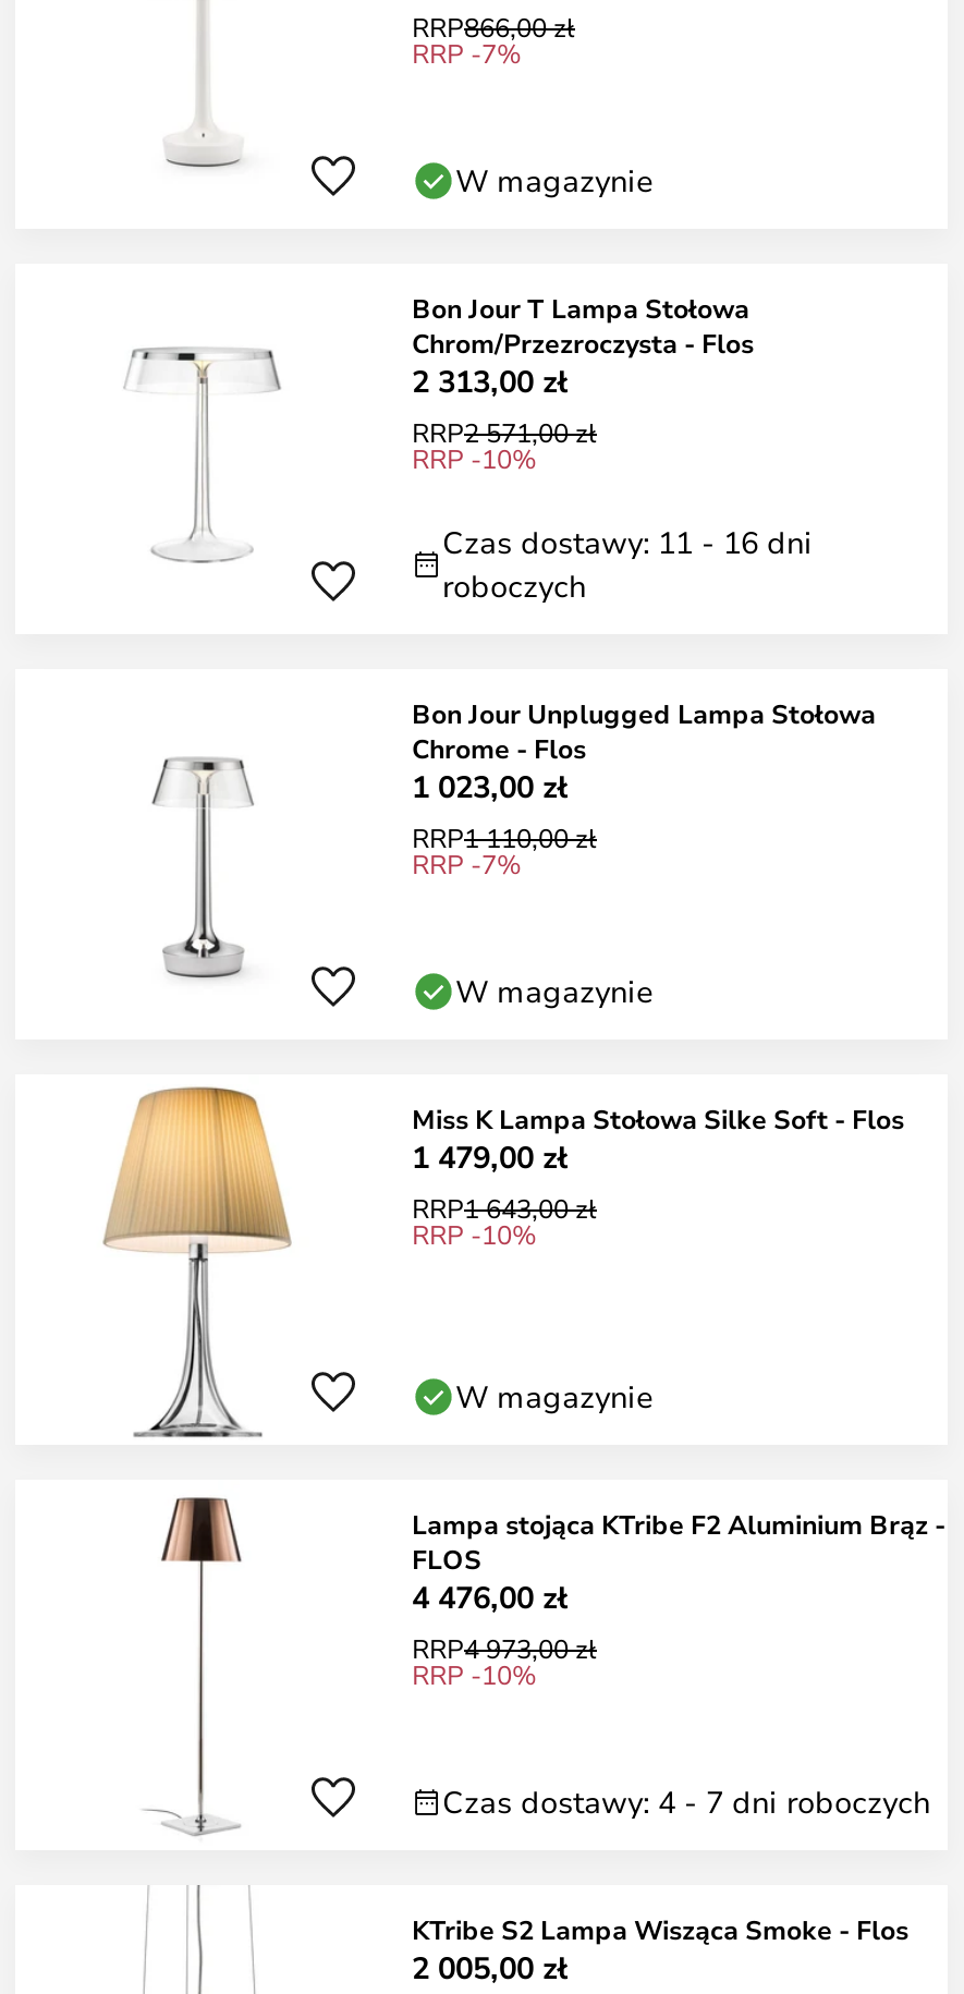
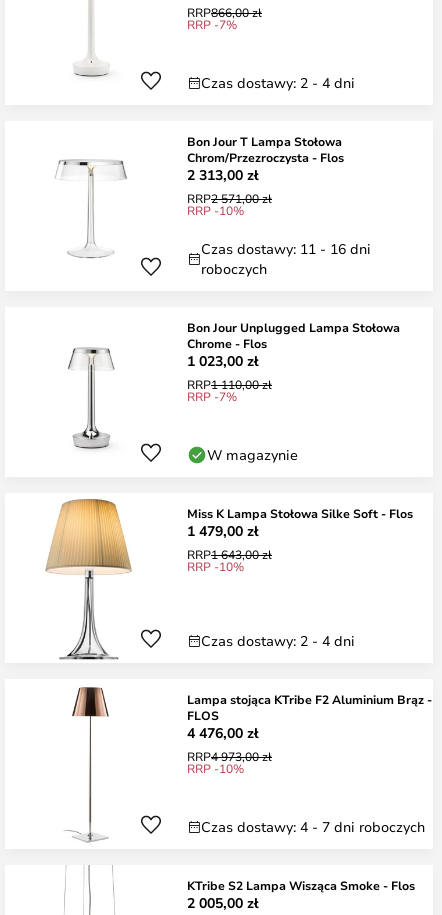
[455,159,654,200] W magazynie -> [201,73,355,92] Czas dostawy: 2 - 4 dni
[455,1375,654,1417] W magazynie -> [201,631,355,650] Czas dostawy: 2 - 4 dni

